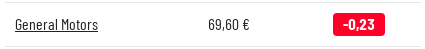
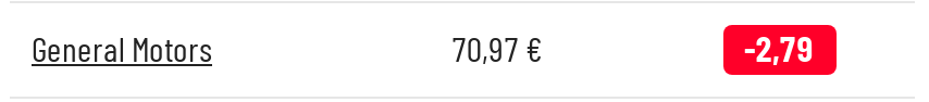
[208,14,250,33] 69,60 € -> [451,27,543,68] 70,97 €
[342,14,374,33] -0,23 -> [744,27,814,68] -2,79

